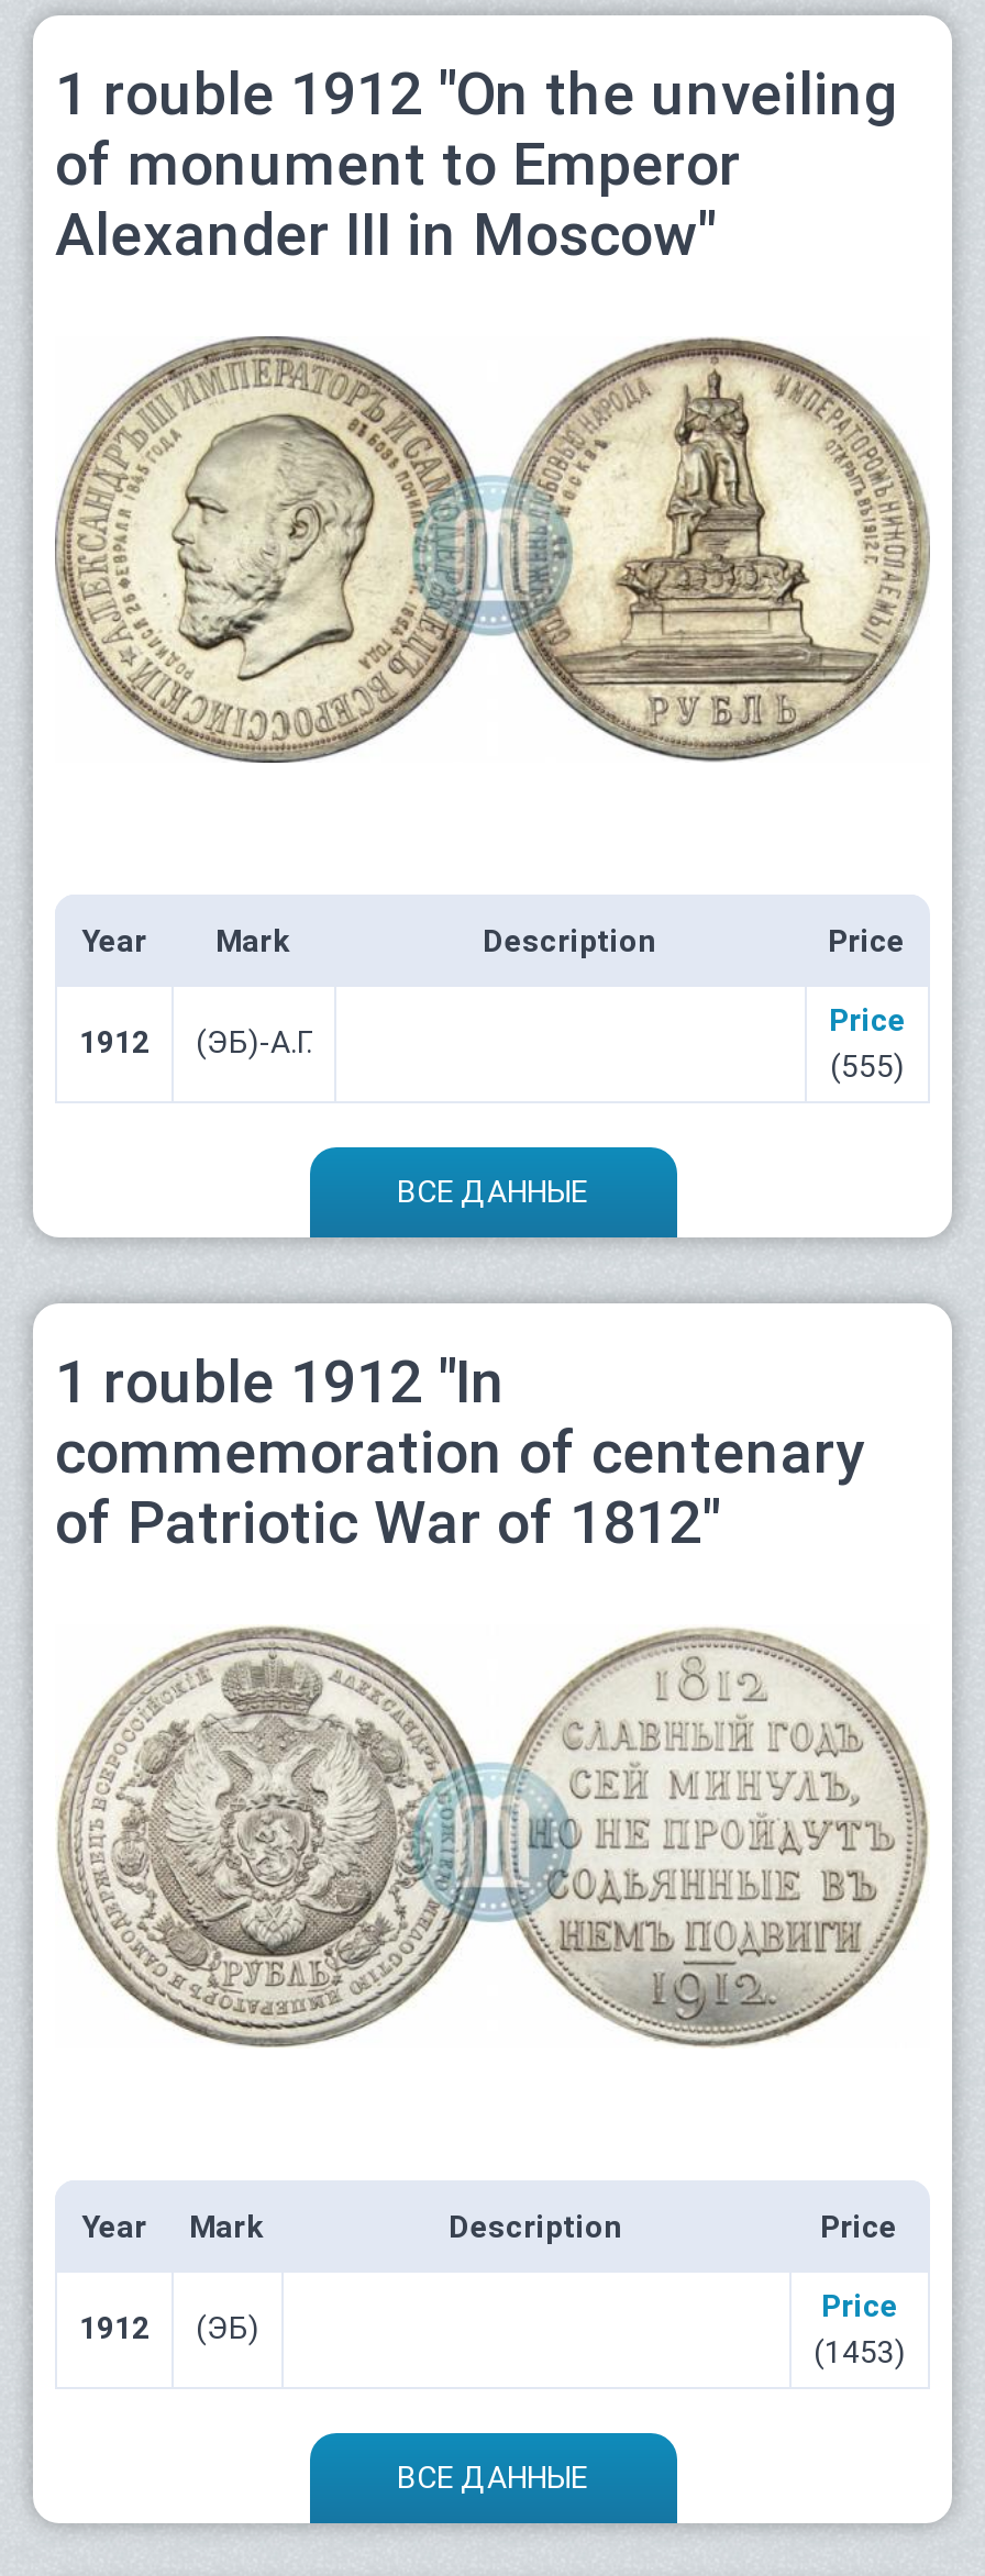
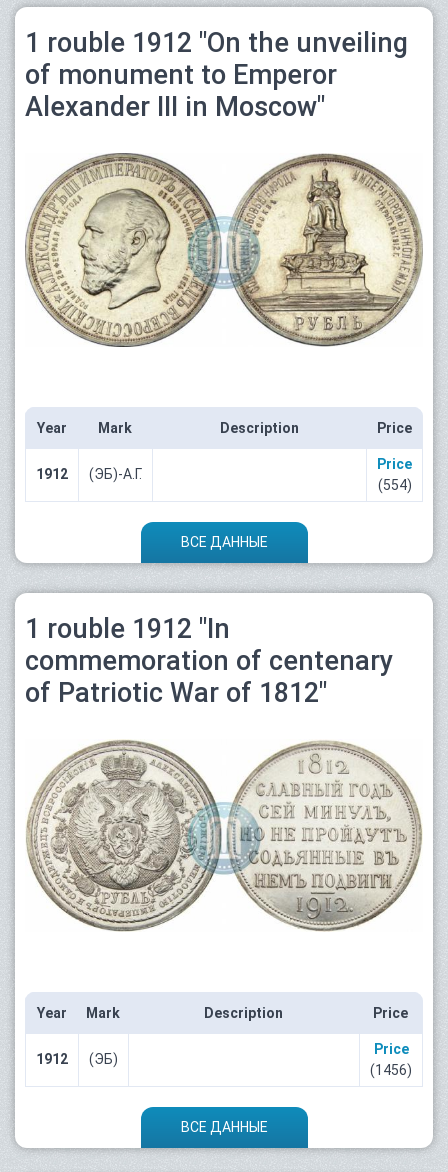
[830,1048,905,1083] (555) -> [377,477,411,493] (554)
[814,2335,906,2370] (1453) -> [370,1062,412,1078] (1456)

